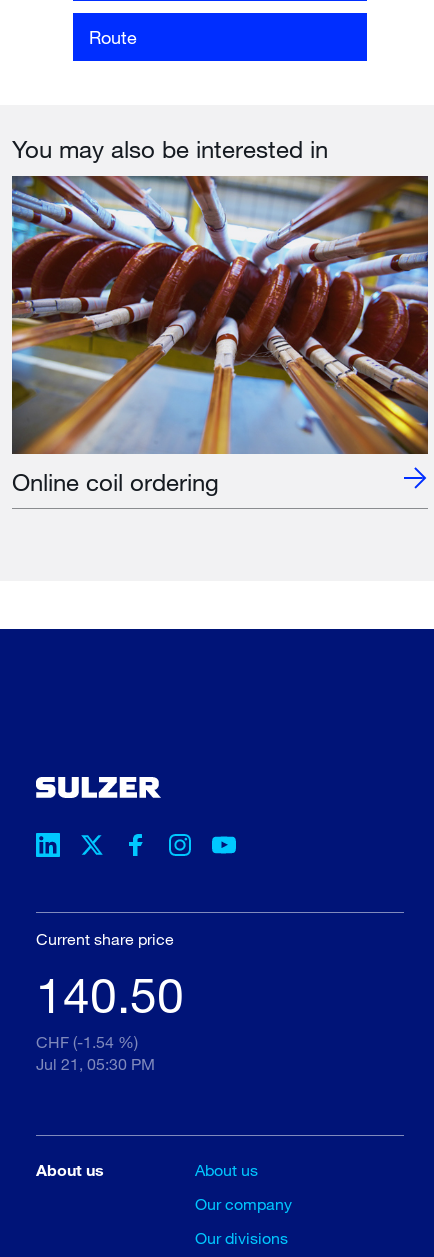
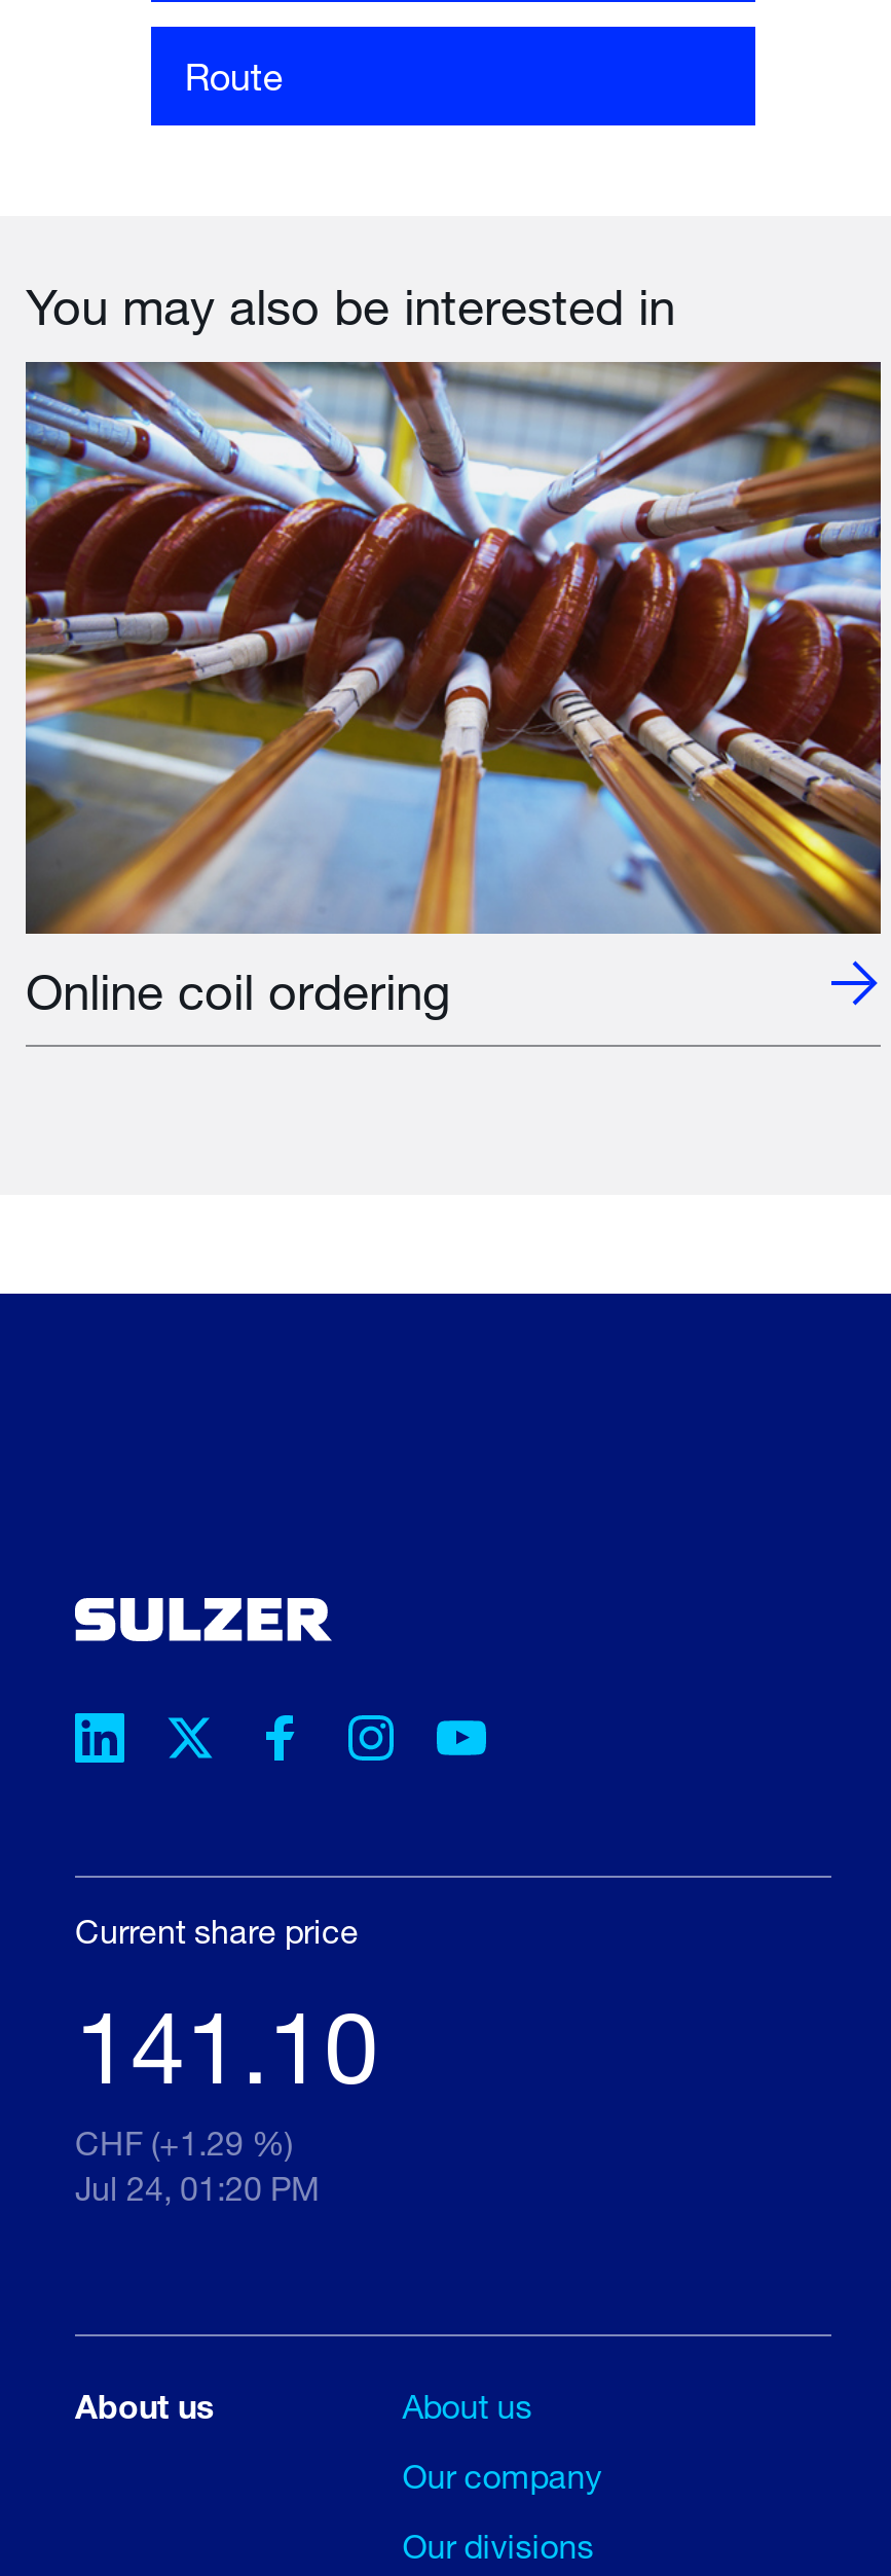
[36,965,184,1023] 140.50 -> [75,1984,379,2103] 141.10
[36,1032,138,1051] CHF (-1.54 %) -> [75,2122,293,2161] CHF (+1.29 %)
[36,1054,155,1073] Jul 21, 05:30 PM -> [75,2167,320,2206] Jul 24, 01:20 PM

